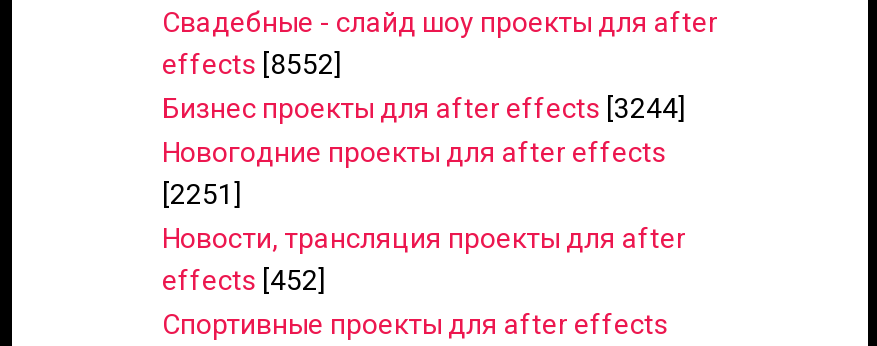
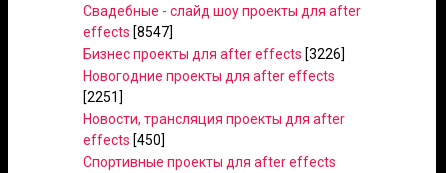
[162,48,342,80] effects [8552] -> [83,24,173,40] effects [8547]
[162,92,686,124] Бизнес проекты для after effects [3244] -> [83,46,345,62] Бизнес проекты для after effects [3226]
[162,264,326,296] effects [452] -> [83,132,165,148] effects [450]

